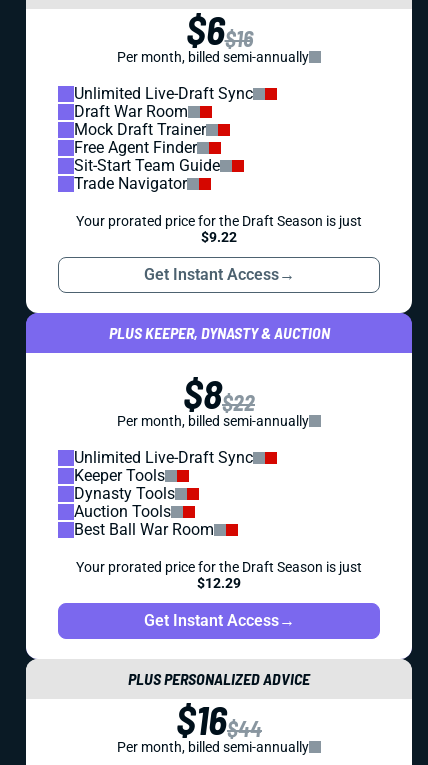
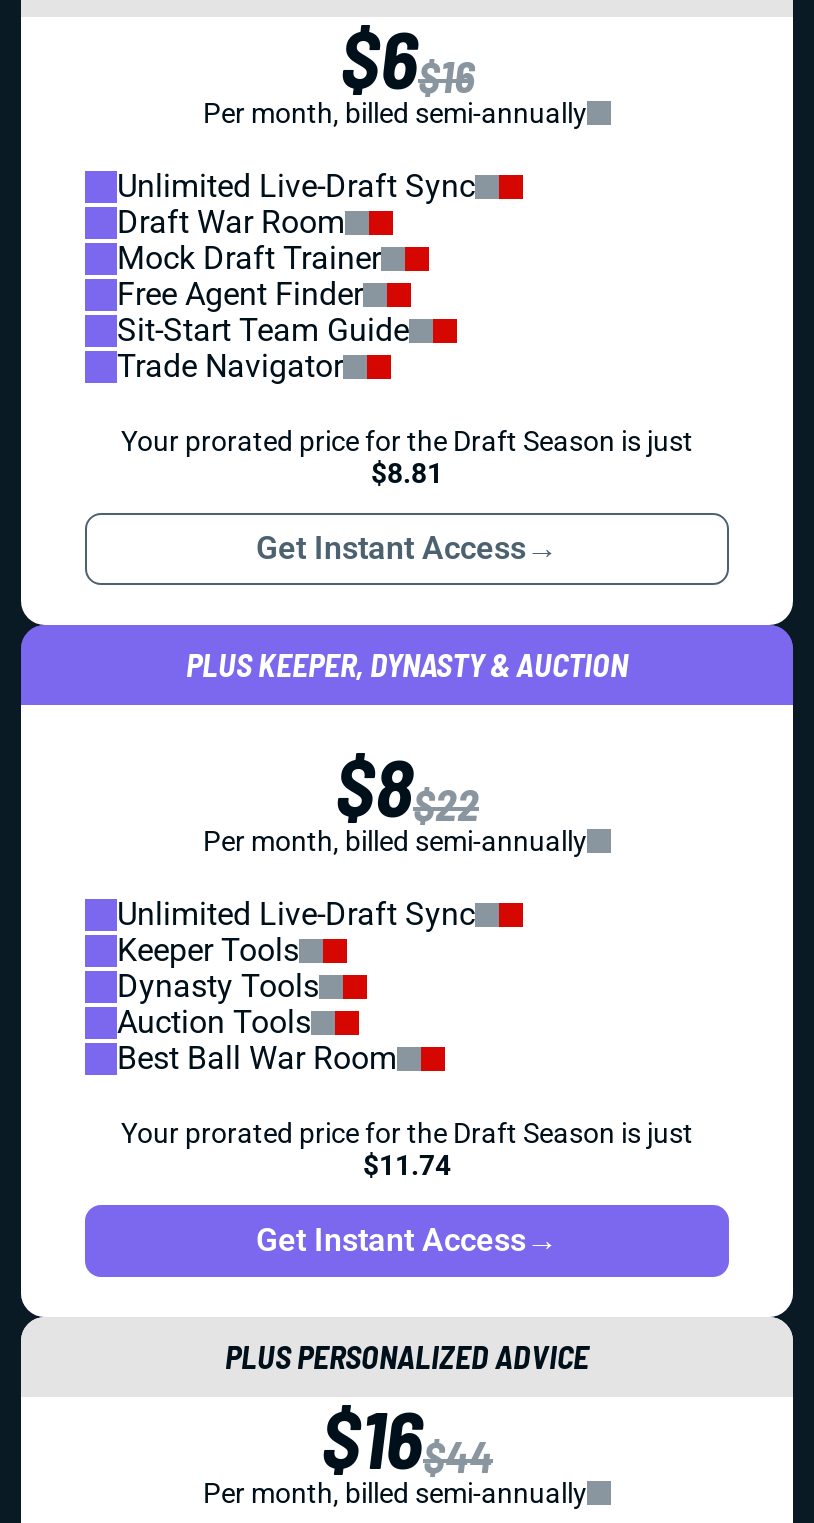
[201,229,237,245] $9.22 -> [371,457,443,489] $8.81
[197,575,241,591] $12.29 -> [363,1149,451,1181] $11.74

